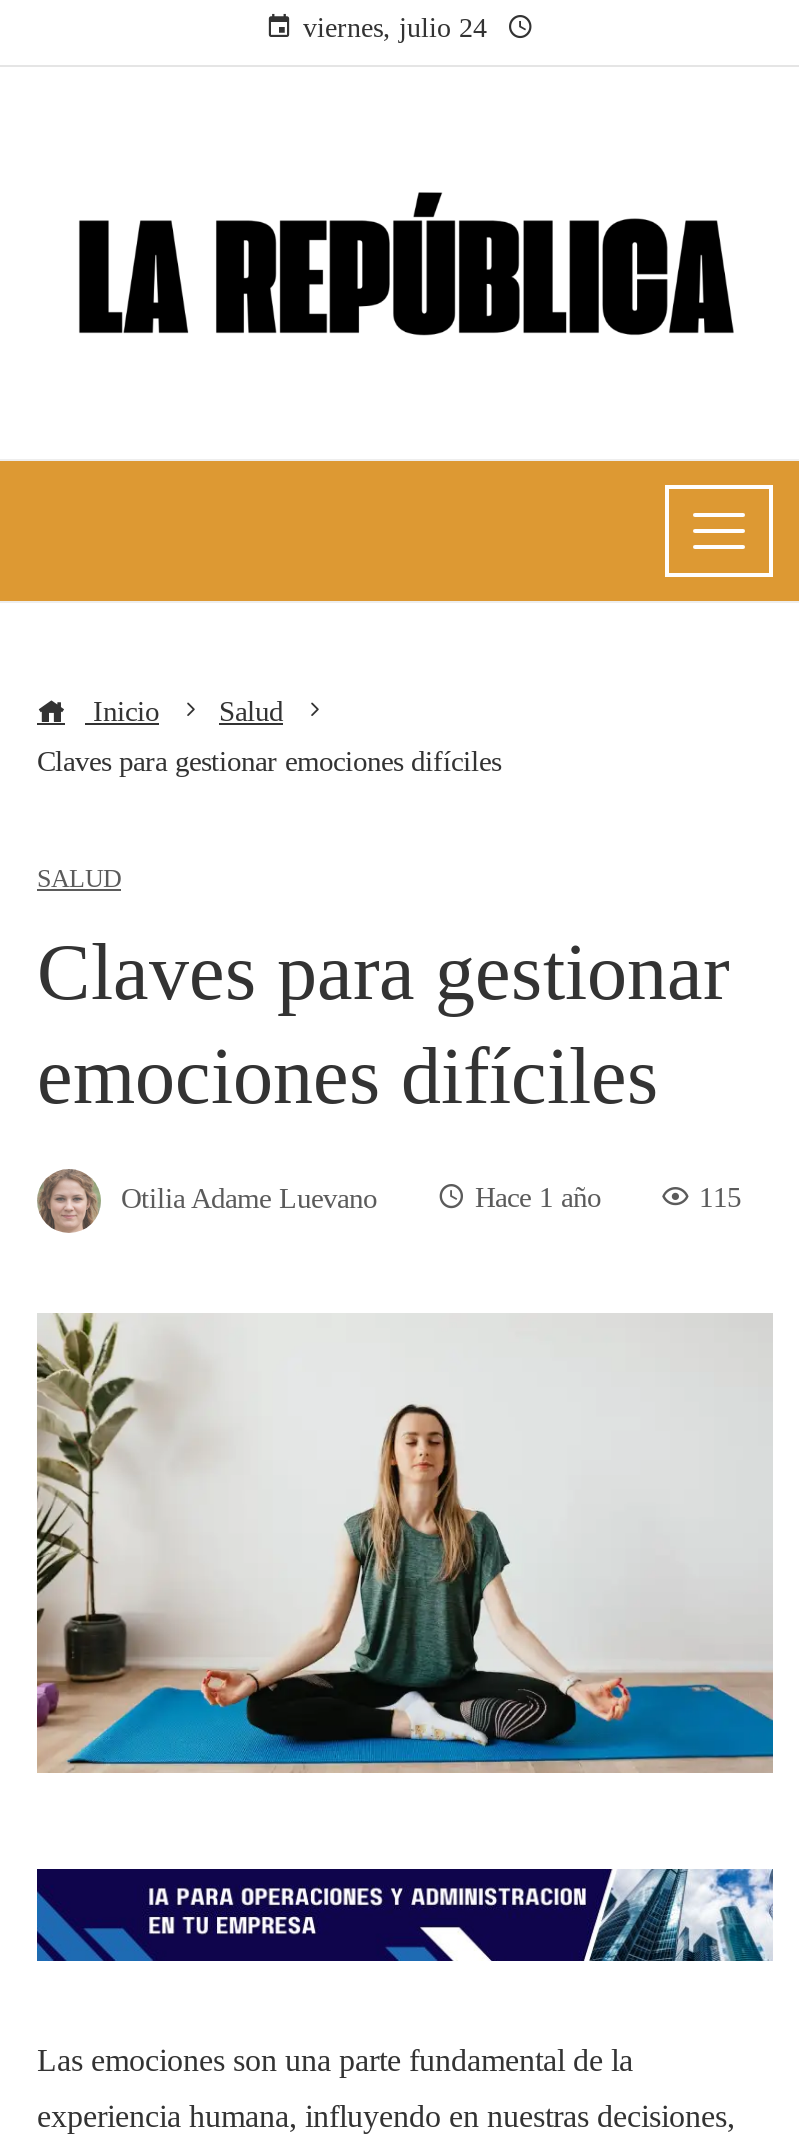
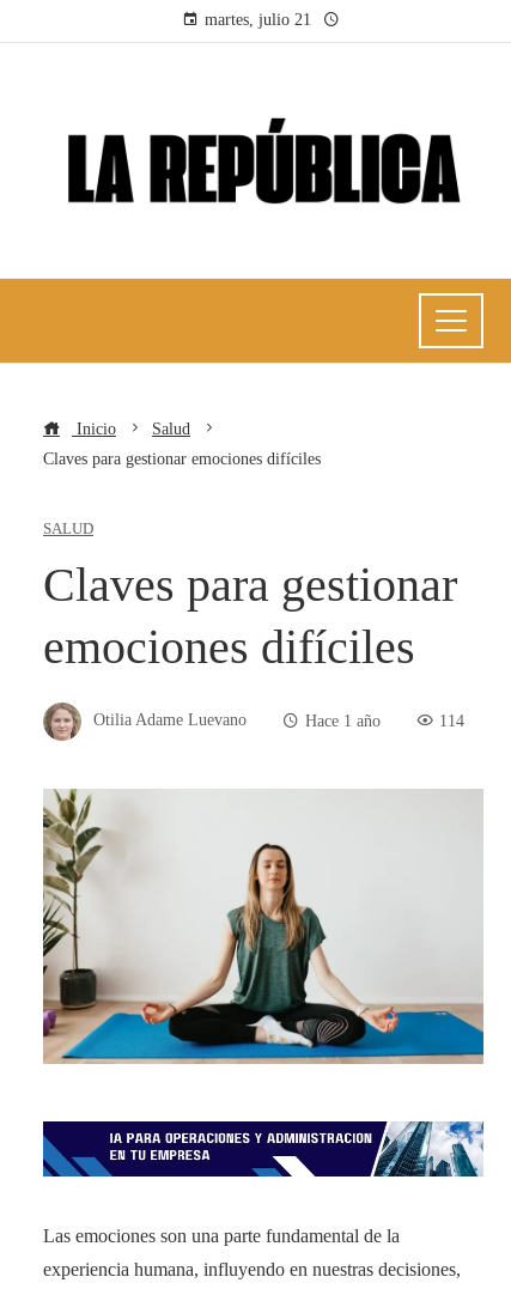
[303,13,487,43] viernes, julio 24 -> [204,11,311,29] martes, julio 21
[699,1182,741,1214] 115 -> [439,710,464,729] 114

